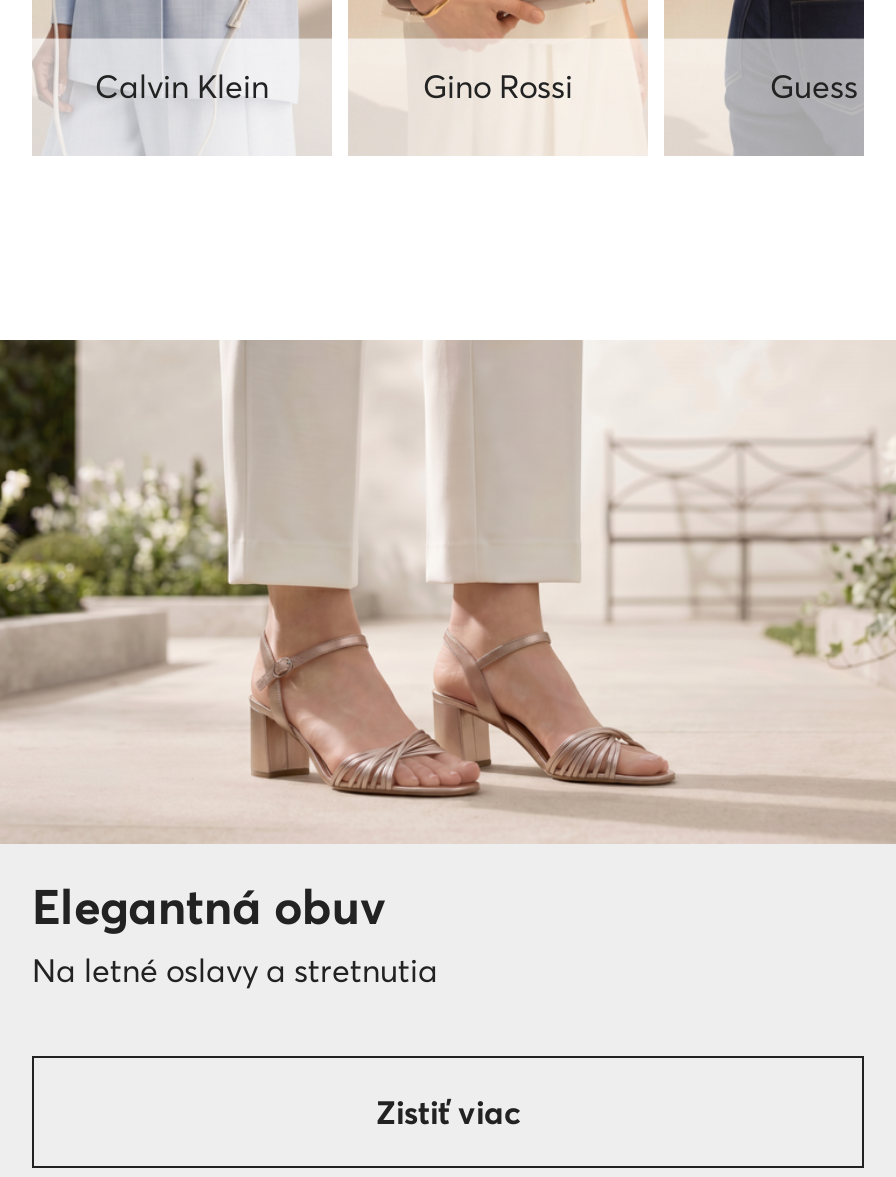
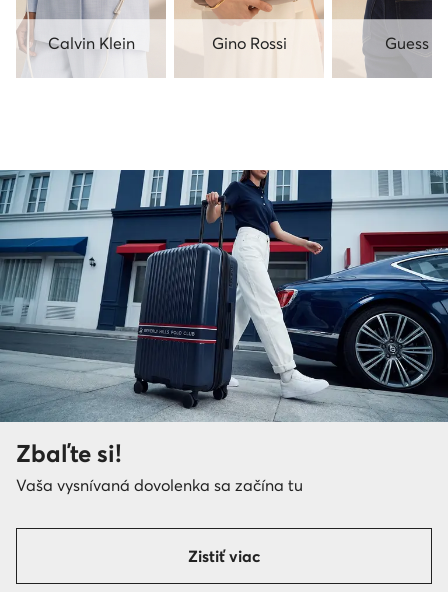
[6,338,890,990] [image] | Elegantná obuv | Na letné oslavy a stretnutia -> [3,169,445,495] [image] | Zbaľte si! | Vaša vysnívaná dovolenka sa začína tu

